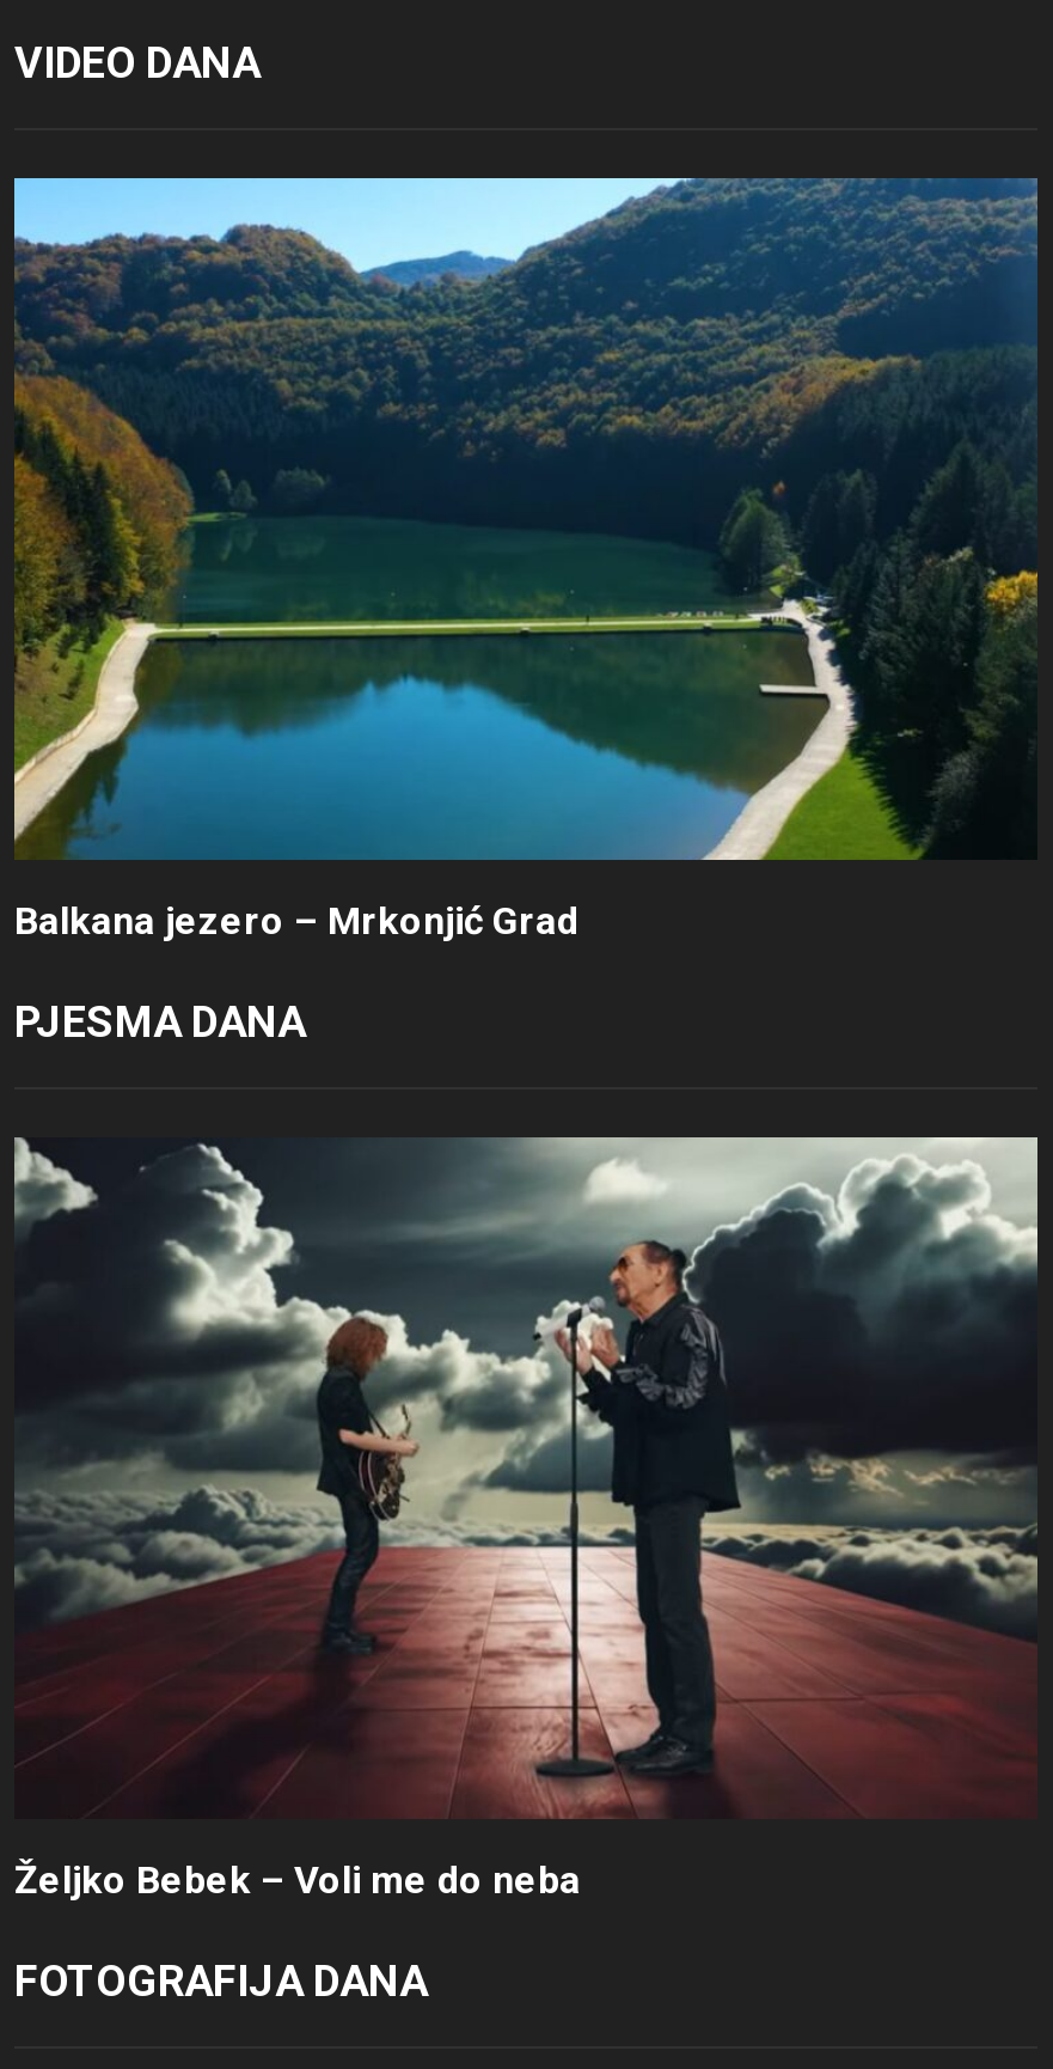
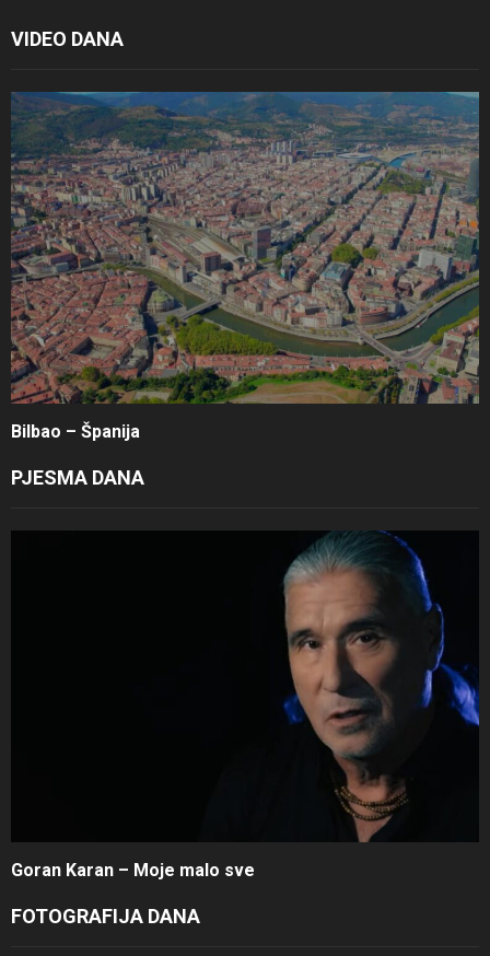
[12,176,1037,944] [image] | Balkana jezero – Mrkonjić Grad -> [10,91,480,442] [image] | Bilbao – Španija
[12,1135,1040,1904] [image] | Željko Bebek – Voli me do neba -> [11,531,480,881] [image] | Goran Karan – Moje malo sve

